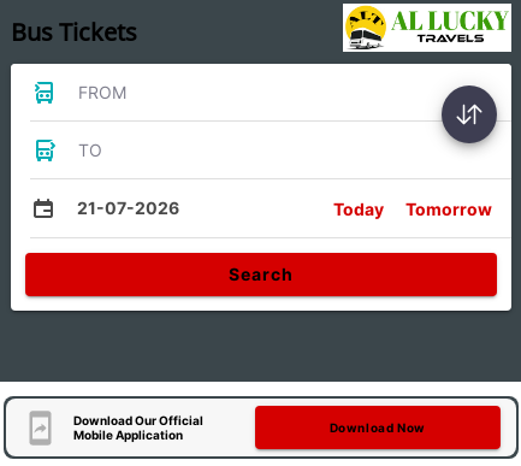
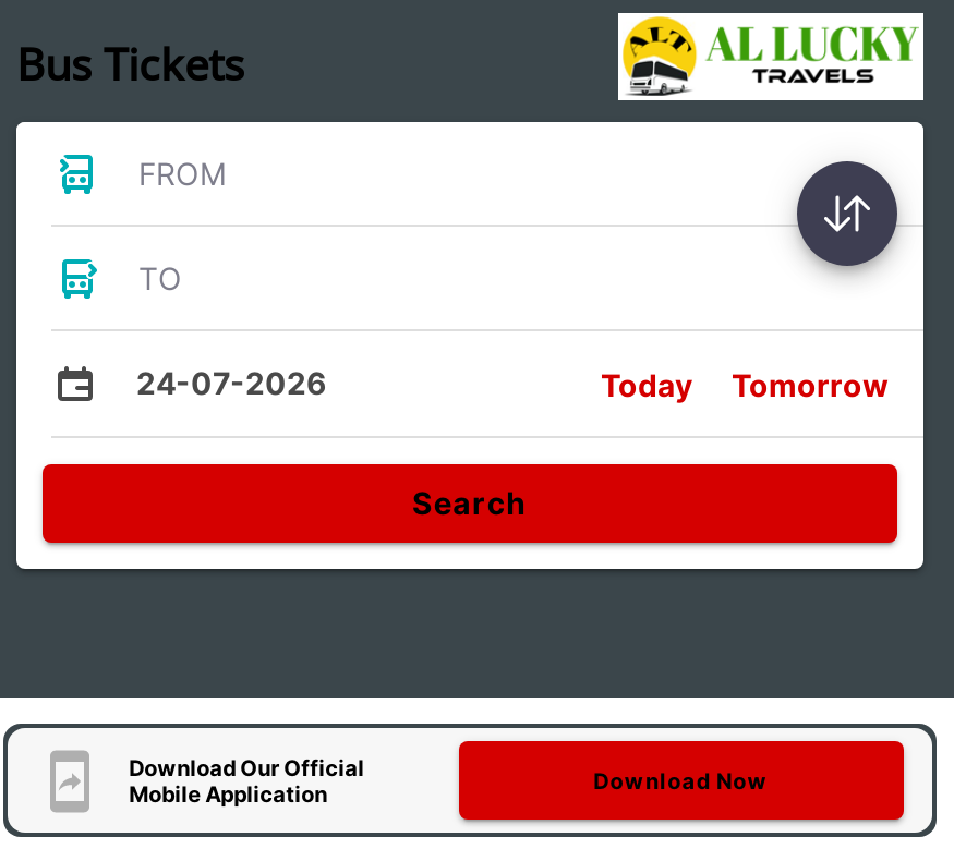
[77,197,179,218] 21-07-2026 -> [136,364,326,401] 24-07-2026

